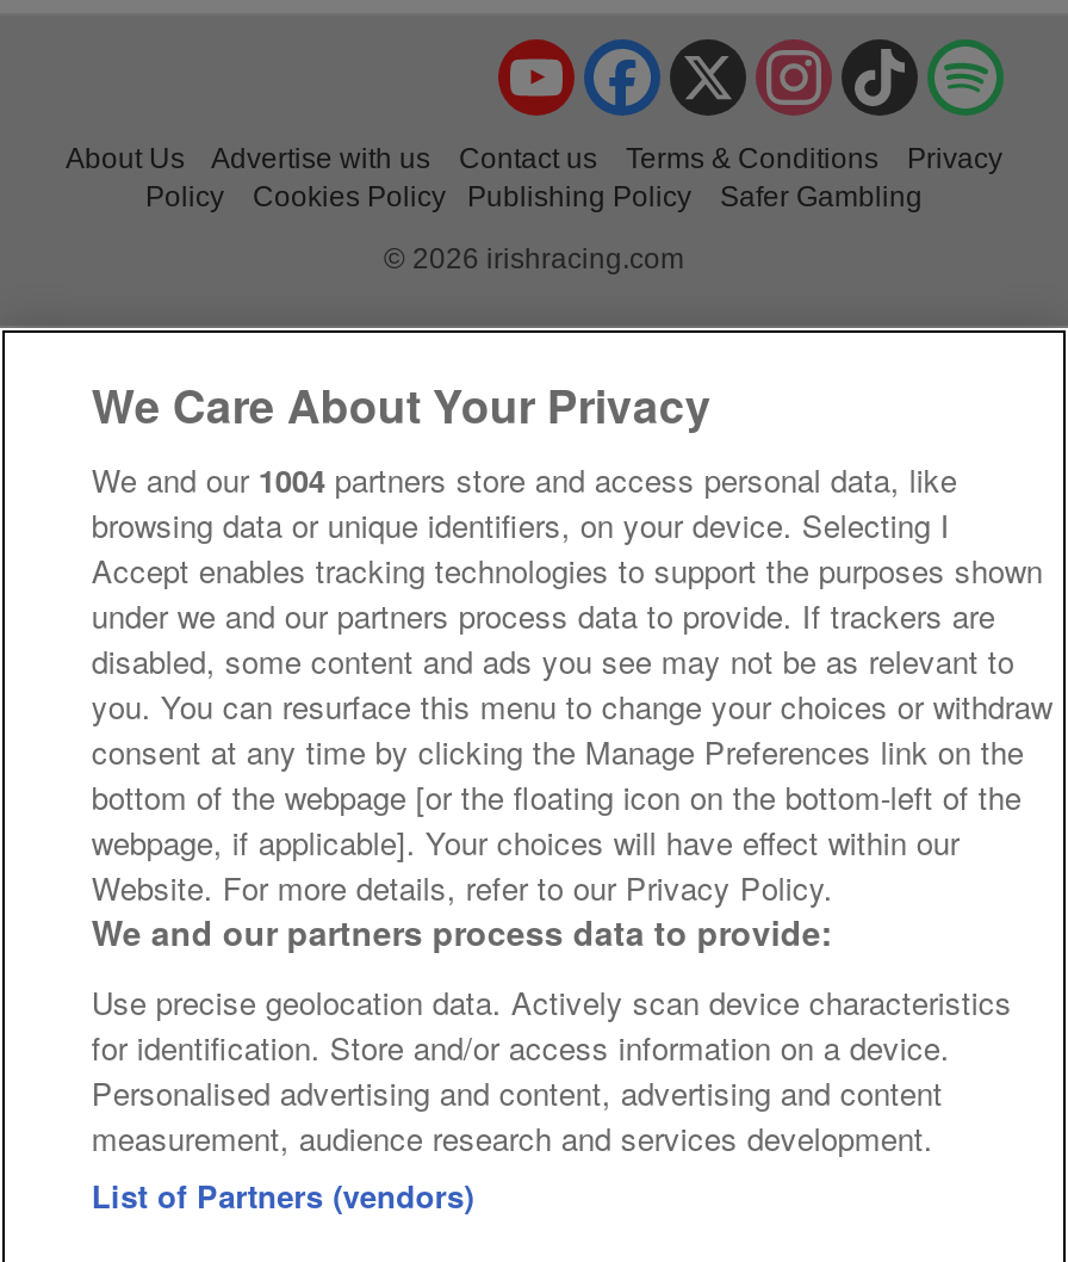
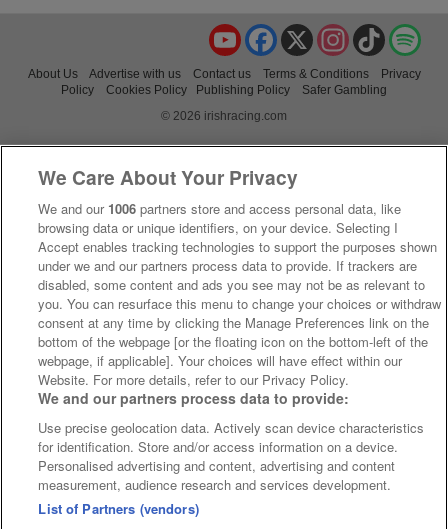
[92,457,957,502] We and our 1004 partners store and access personal data, like -> [38,199,401,218] We and our 1006 partners store and access personal data, like

